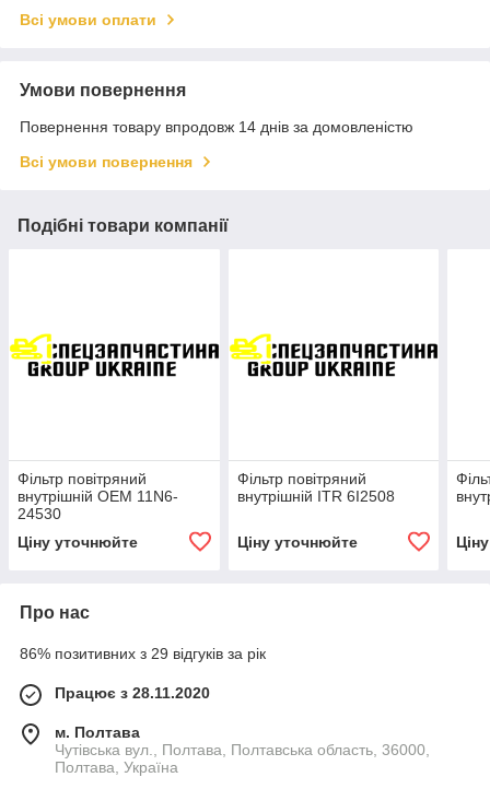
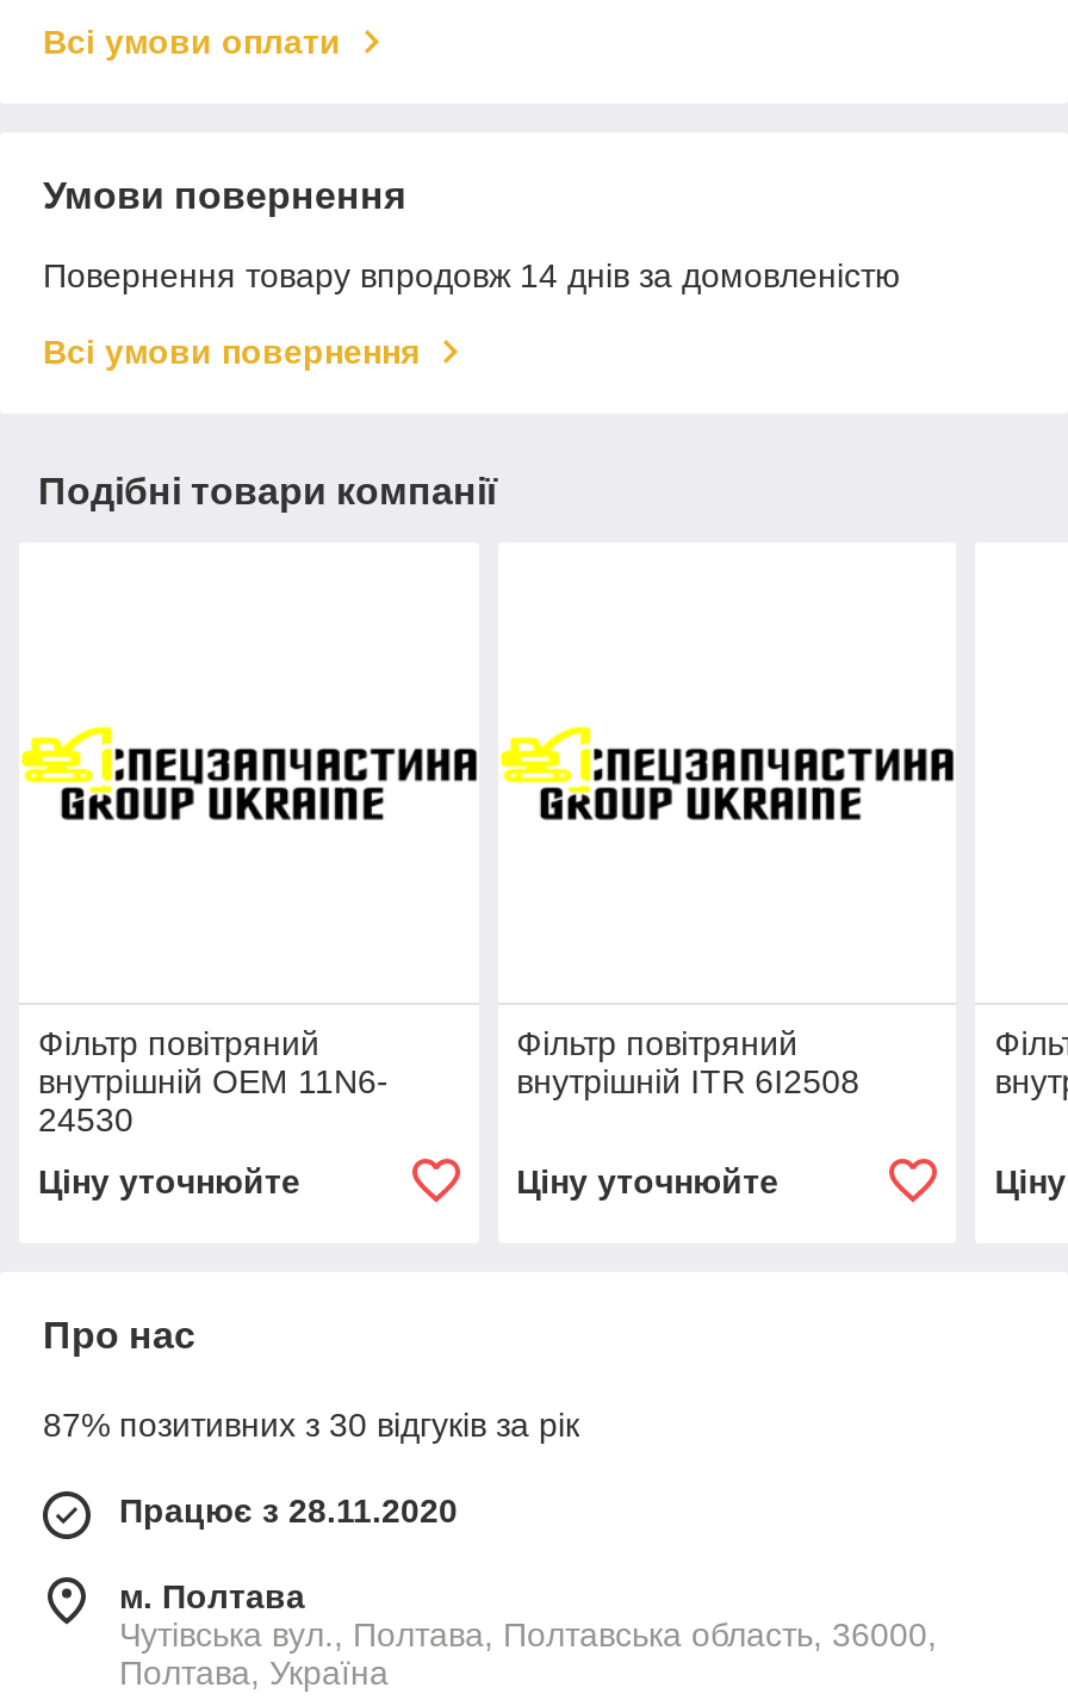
[20,645,266,662] 86% позитивних з 29 відгуків за рік -> [43,1406,579,1444] 87% позитивних з 30 відгуків за рік

